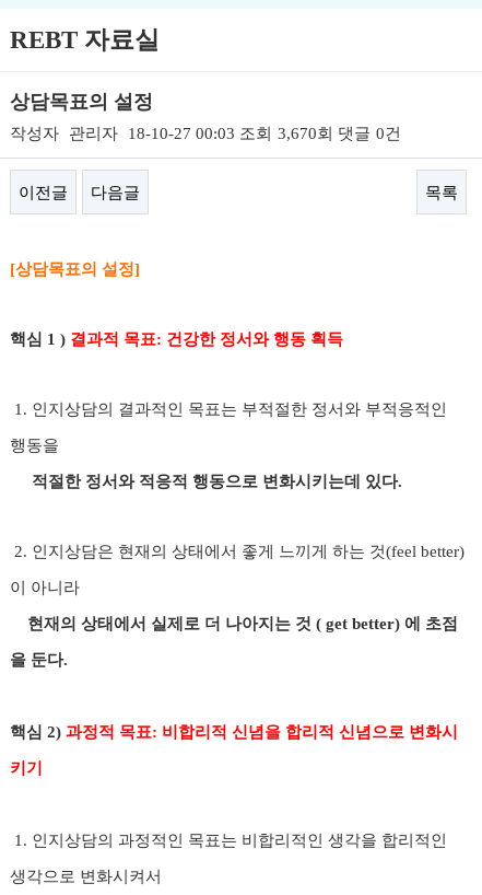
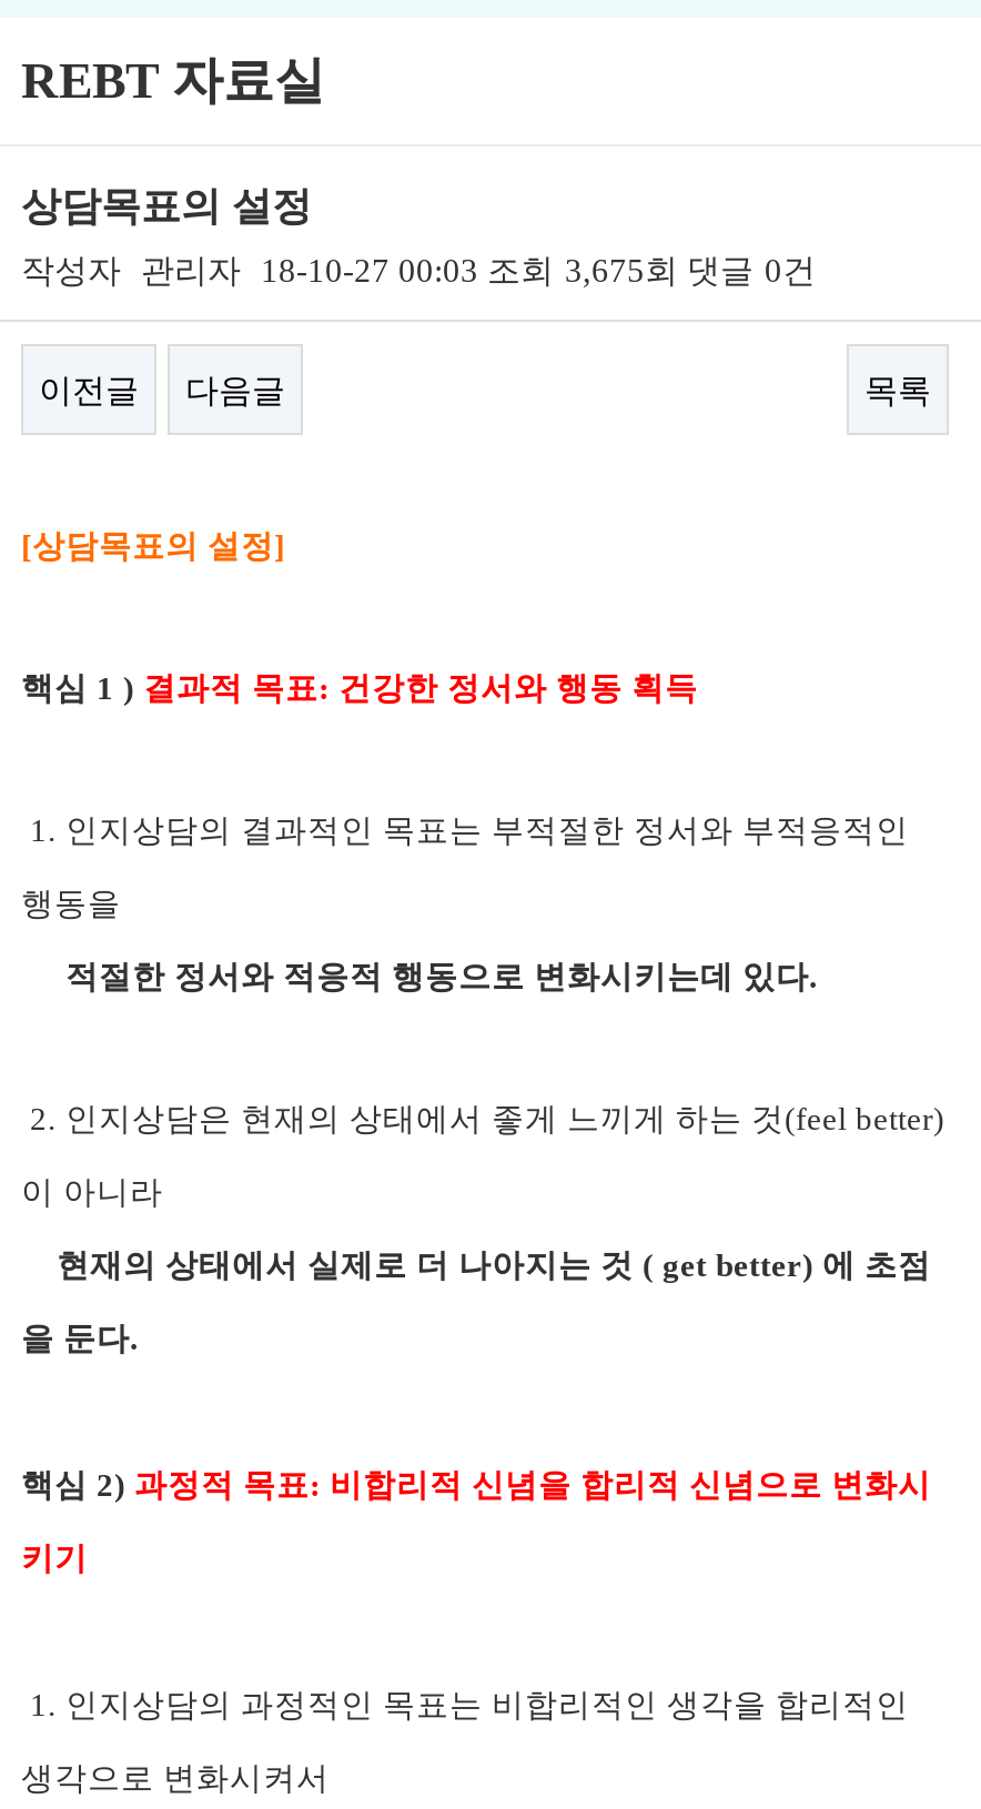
[10,125,401,142] 작성자 관리자 18-10-27 00:03 조회 3,670회 댓글 0건 -> [21,253,816,289] 작성자 관리자 18-10-27 00:03 조회 3,675회 댓글 0건

